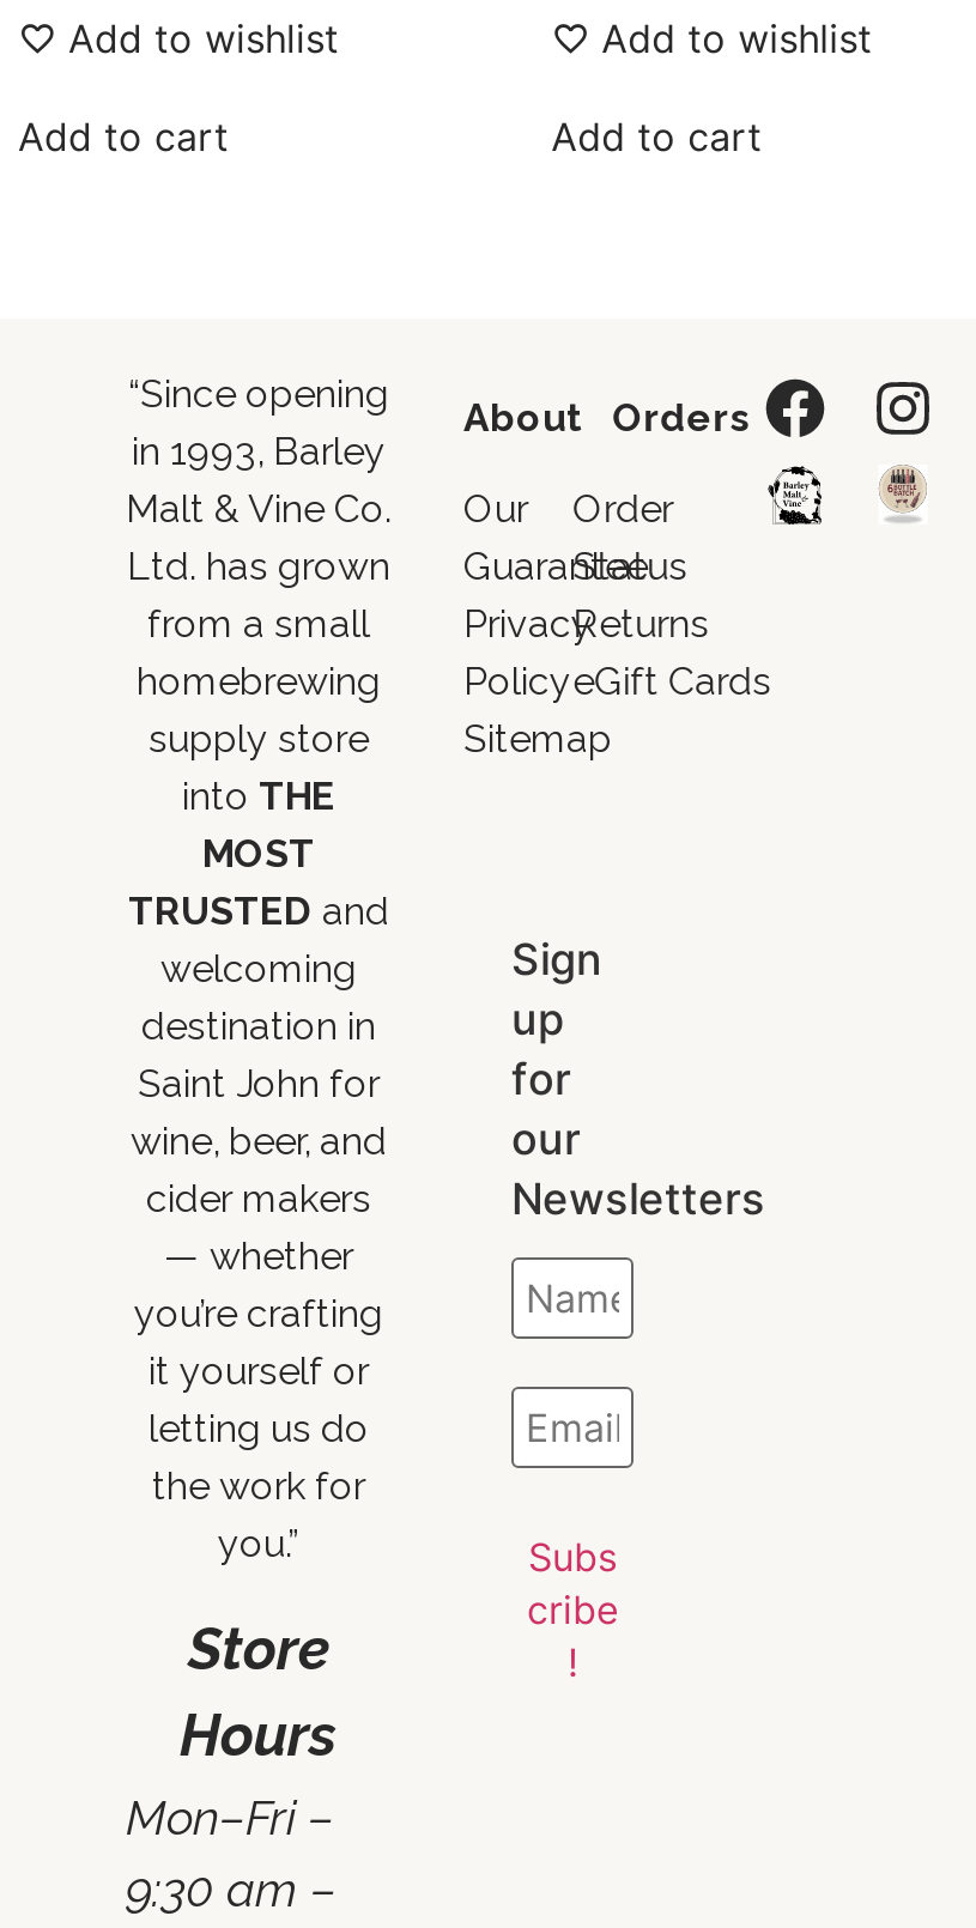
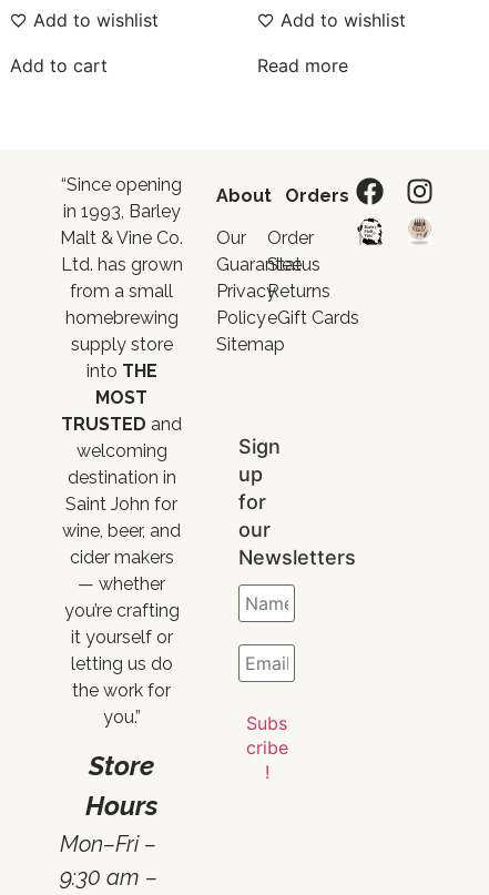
[551,112,762,160] Add to cart -> [257,54,348,76] Read more

